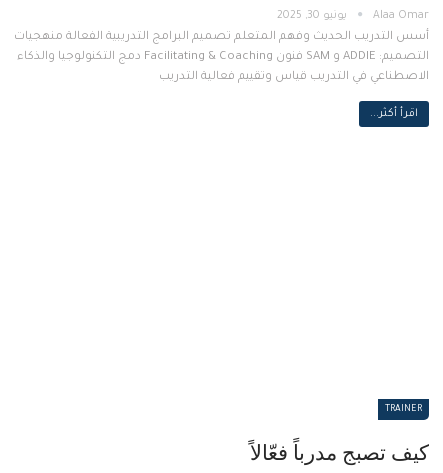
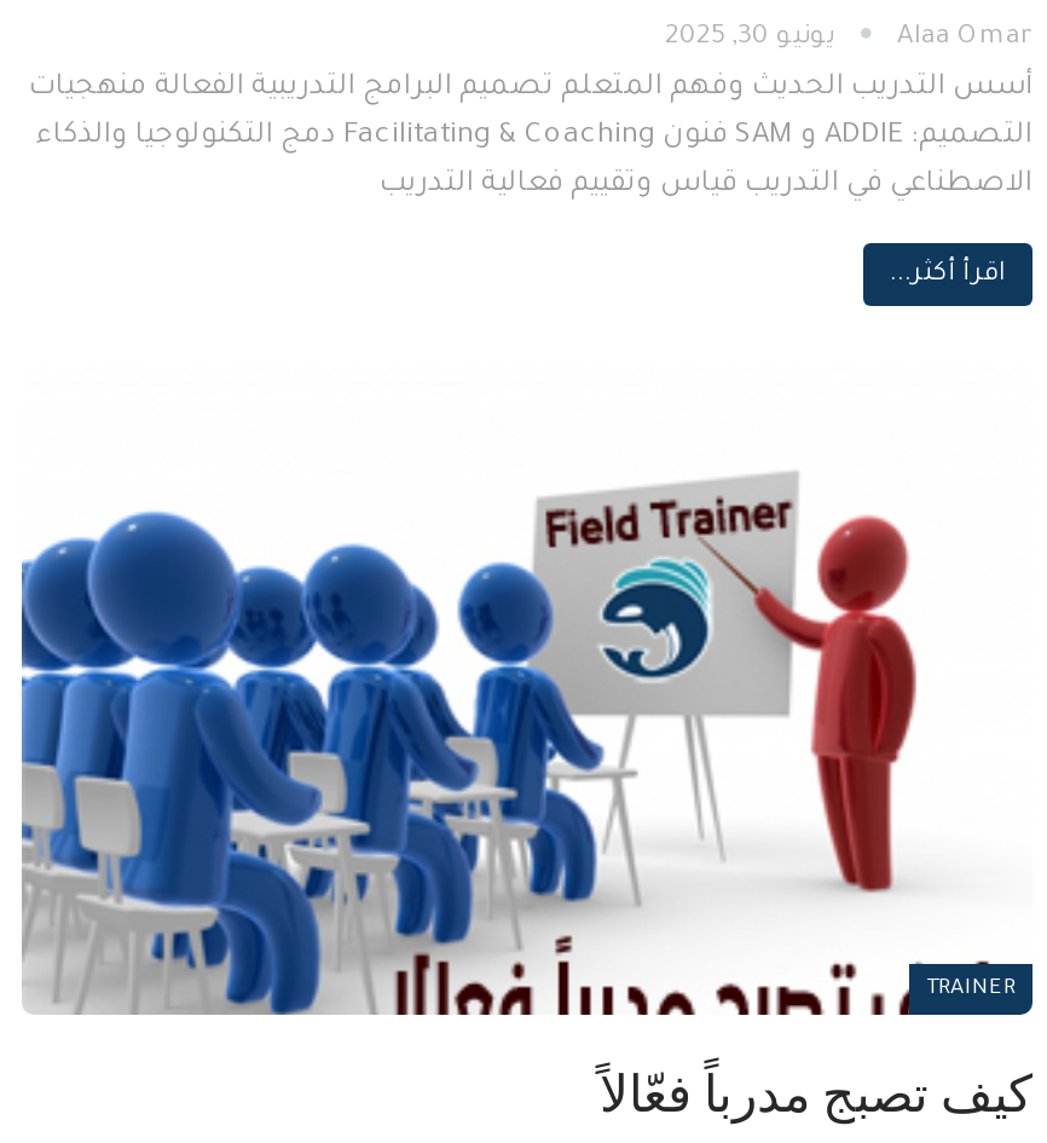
none -> [19,471,919,1017] [image]

